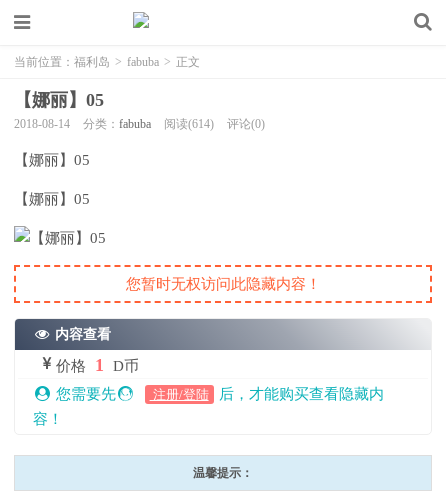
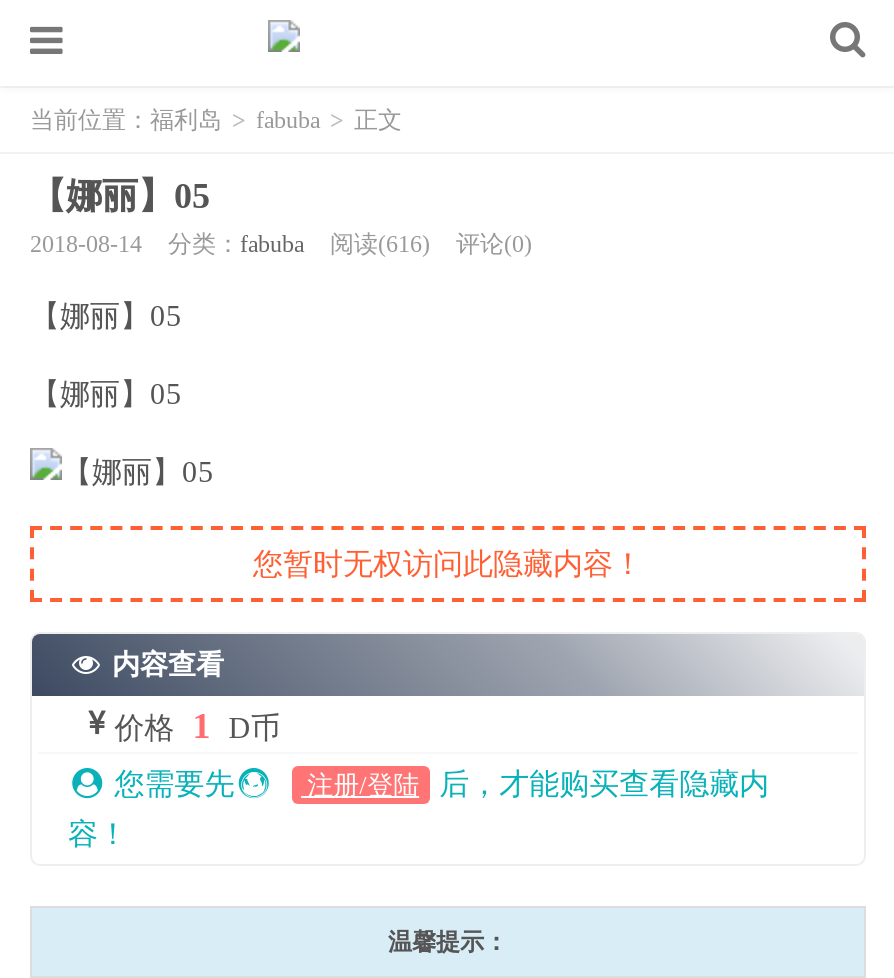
[14,117,265,131] 2018-08-14 分类：fabuba 阅读(614) 评论(0) -> [30,230,532,258] 2018-08-14 分类：fabuba 阅读(616) 评论(0)

